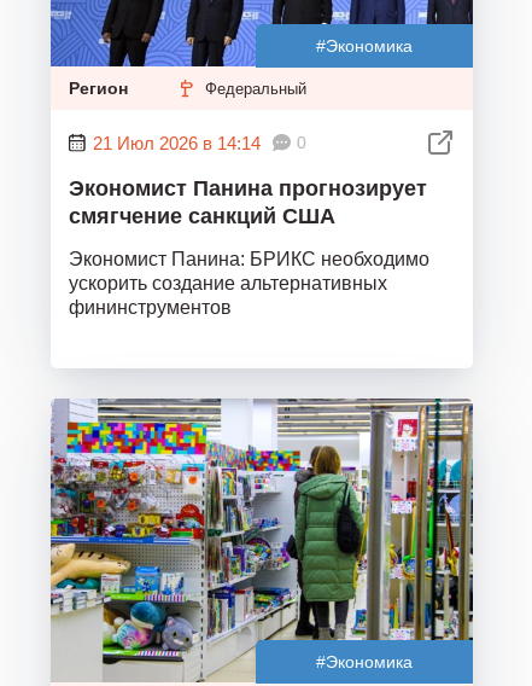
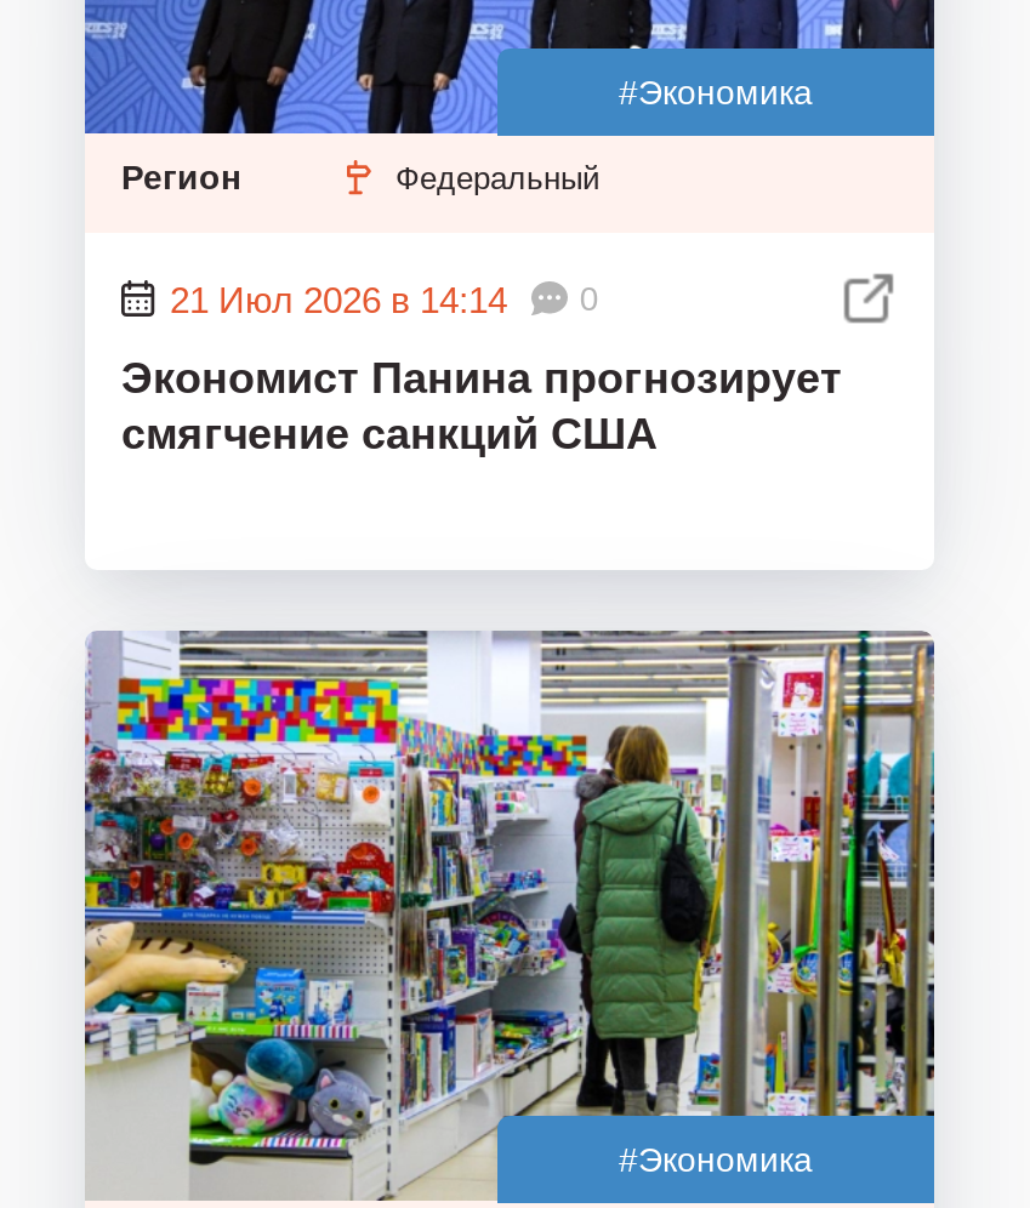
[69,249,429,318] Экономист Панина: БРИКС необходимо | ускорить создание альтернативных | фининструментов -> none

